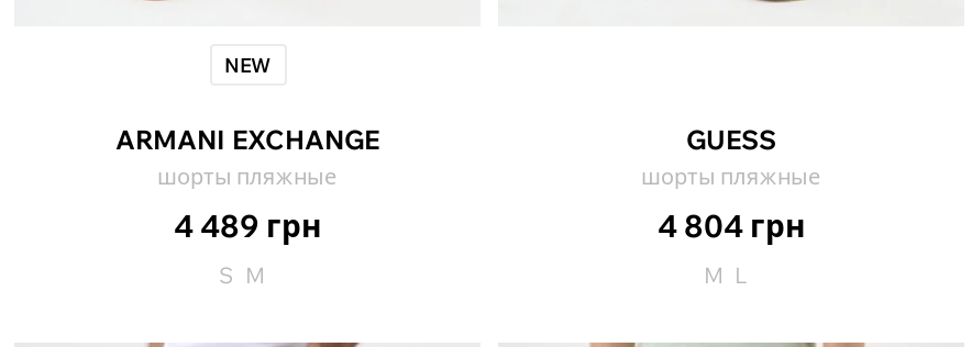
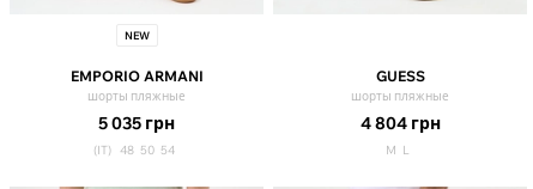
[115,123,379,155] ARMANI EXCHANGE -> [70,67,203,85] EMPORIO ARMANI
[174,206,321,289] 4 489 грн | S M -> [93,112,175,158] 5 035 грн | (IT) 48 50 54

